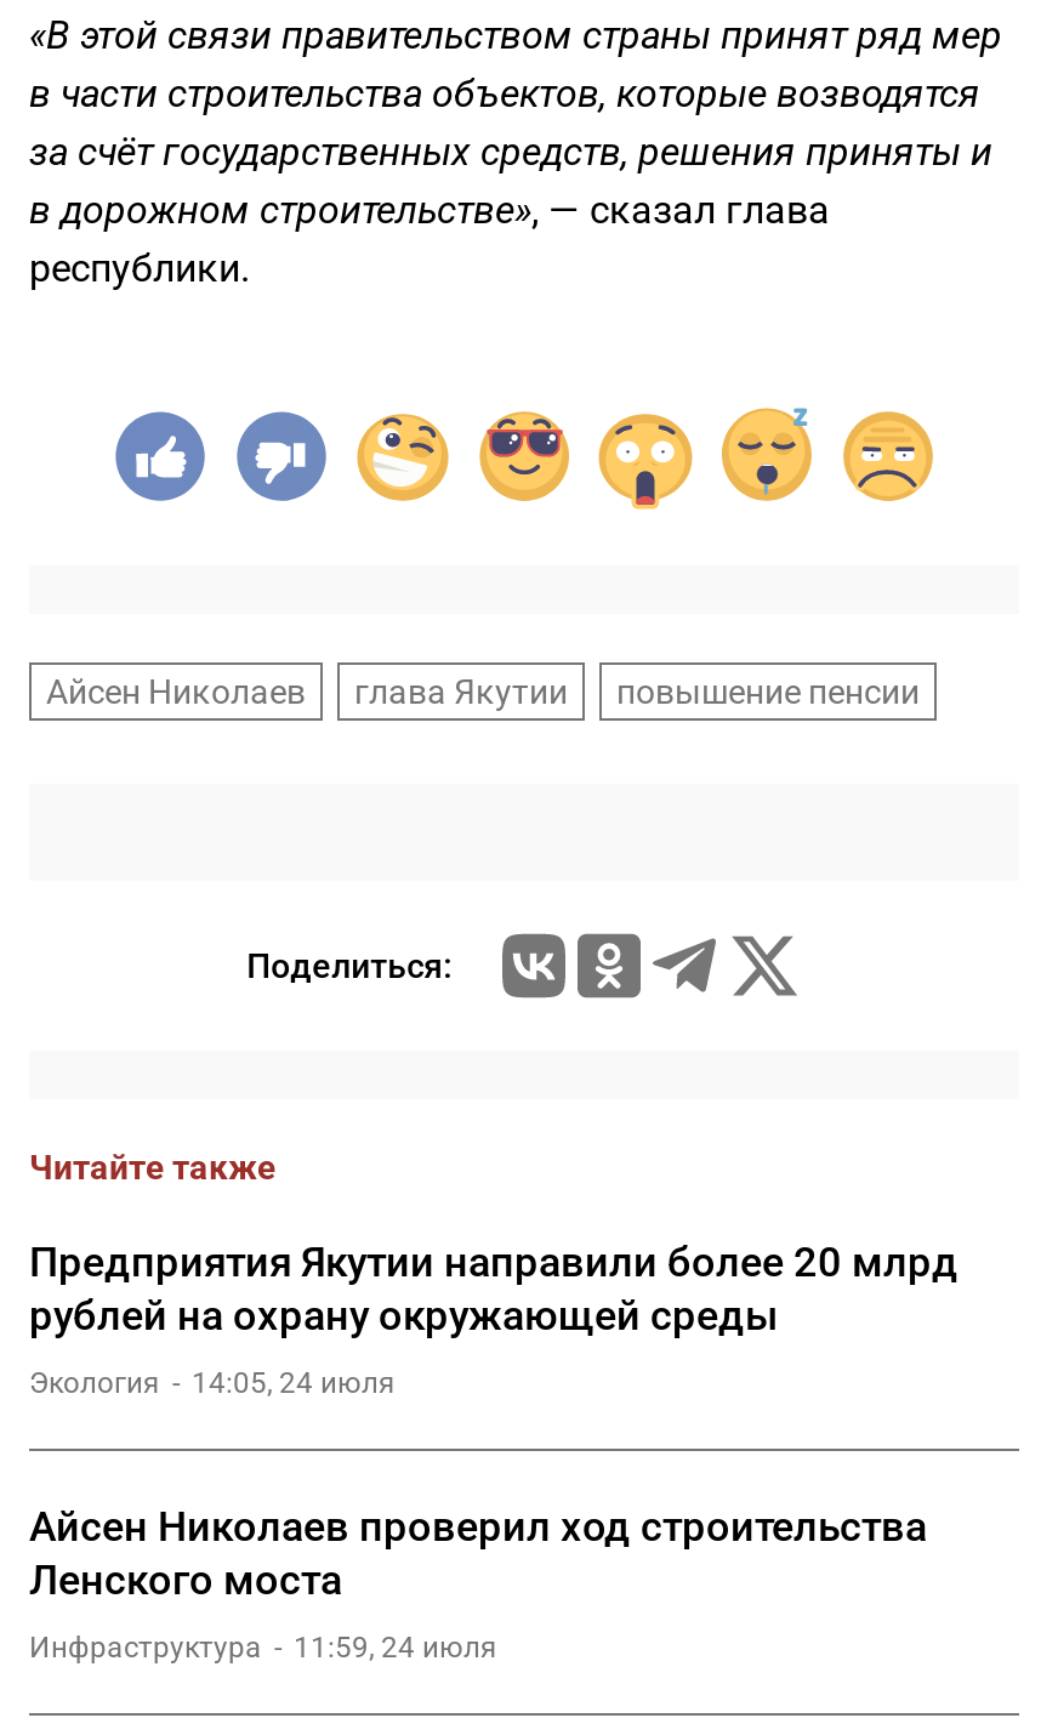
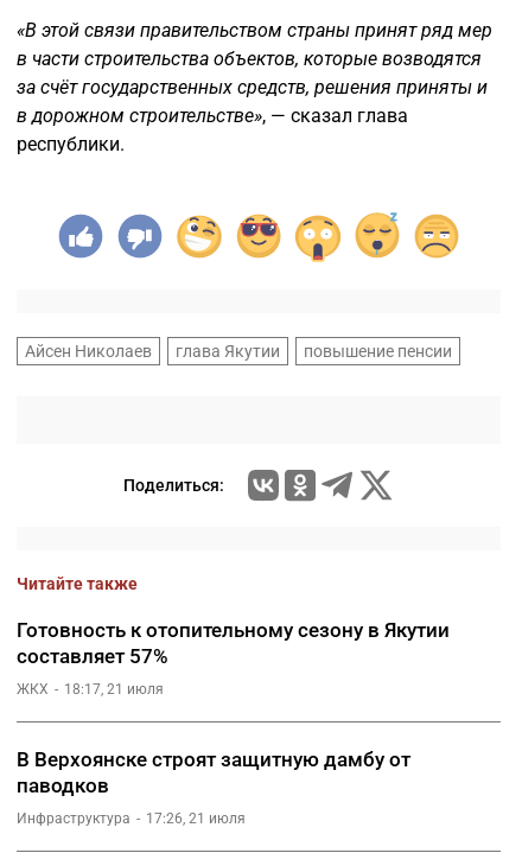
[29,1238,958,1339] Предприятия Якутии направили более 20 млрд | рублей на охрану окружающей среды -> [17,618,450,668] Готовность к отопительному сезону в Якутии | составляет 57%
[29,1366,396,1400] Экология | 14:05, 24 июля -> [17,681,164,698] ЖКХ | 18:17, 21 июля
[29,1502,927,1604] Айсен Николаев проверил ход строительства | Ленского моста -> [17,747,410,797] В Верхоянске строят защитную дамбу от | паводков
[29,1631,497,1665] Инфраструктура 11:59, 24 июля -> [17,810,246,827] Инфраструктура 17:26, 21 июля

